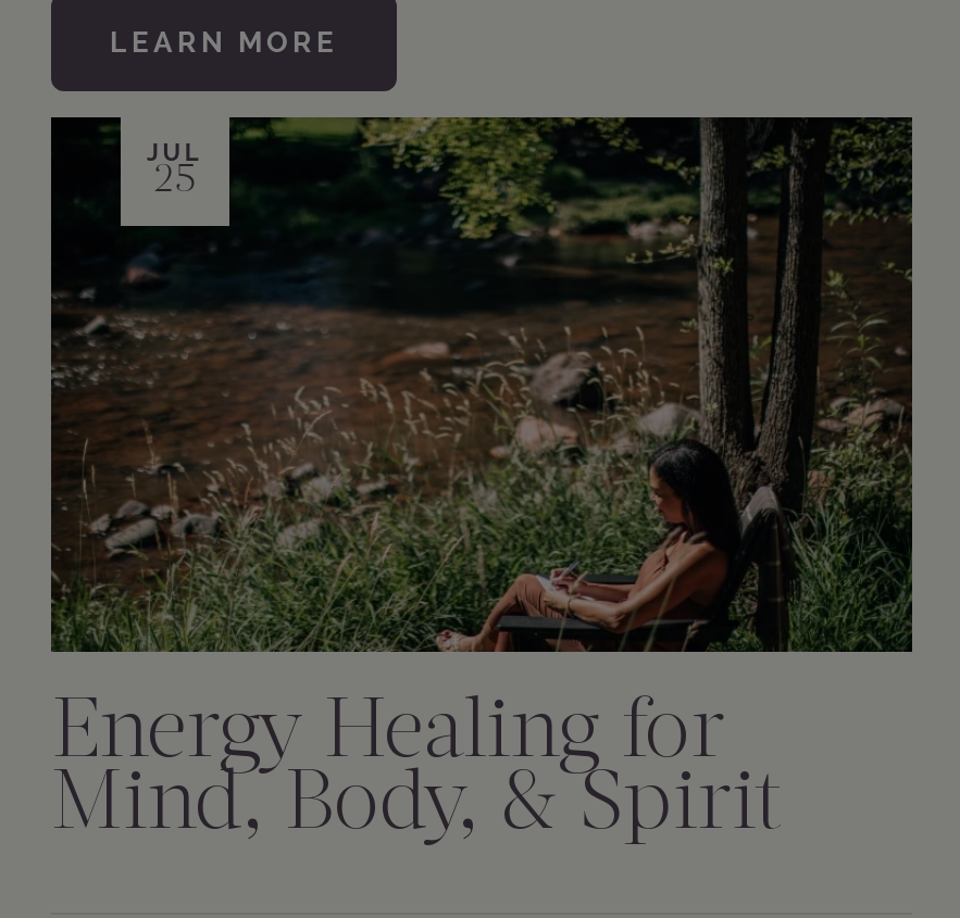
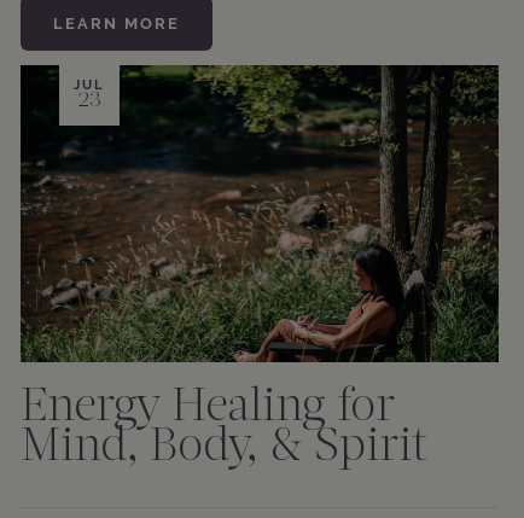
[153,161,196,202] 25 -> [77,89,101,112] 23

